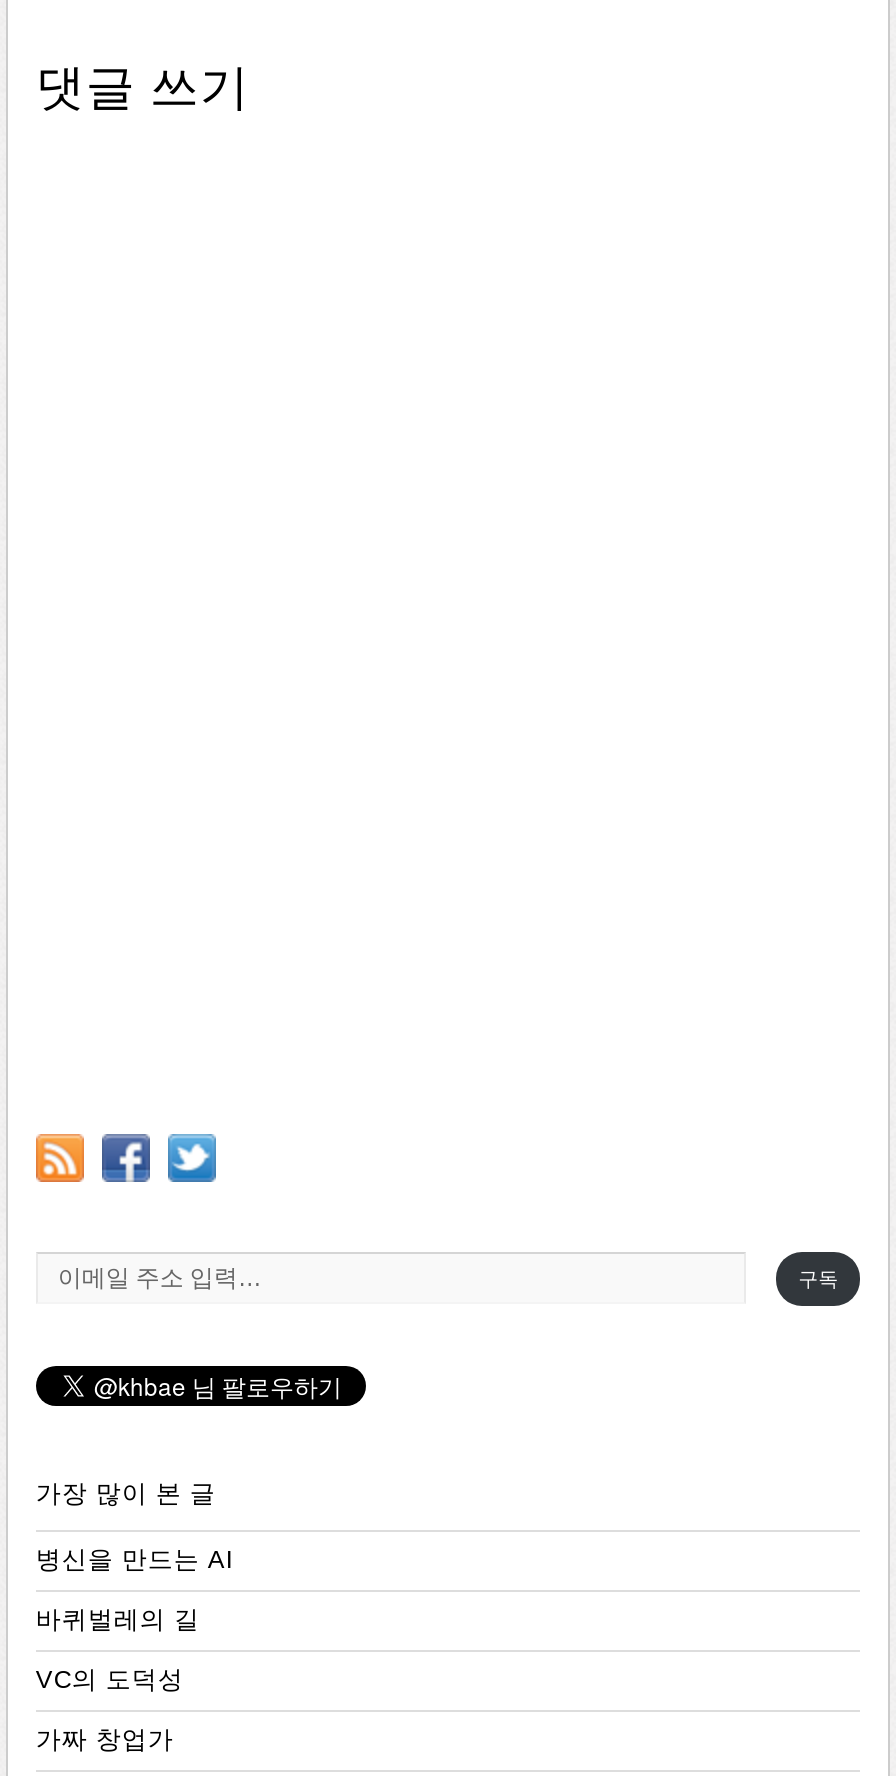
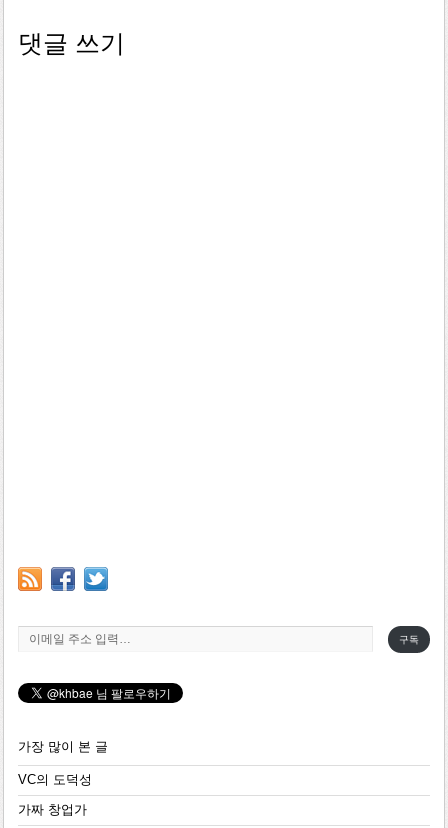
[36,1545,234,1633] 병신을 만드는 AI | 바퀴벌레의 길 -> none

